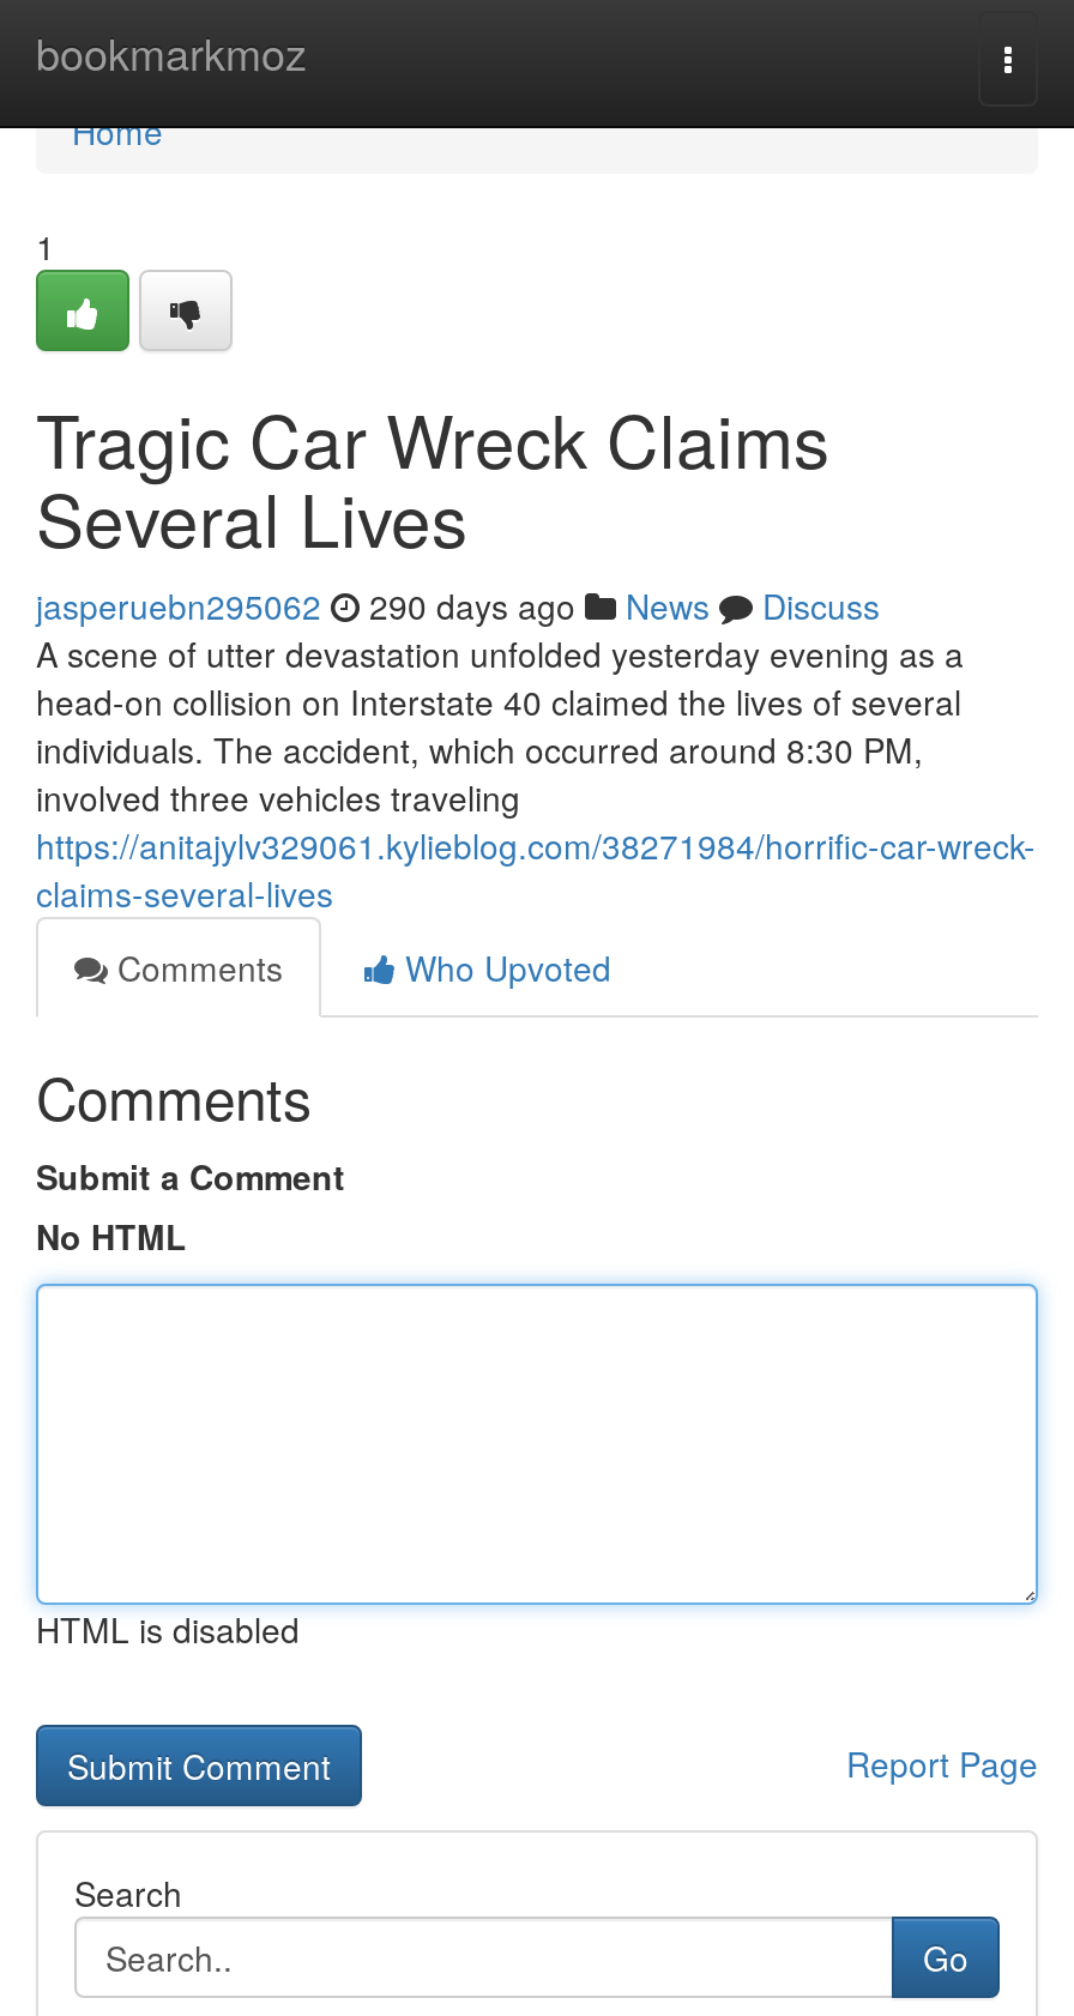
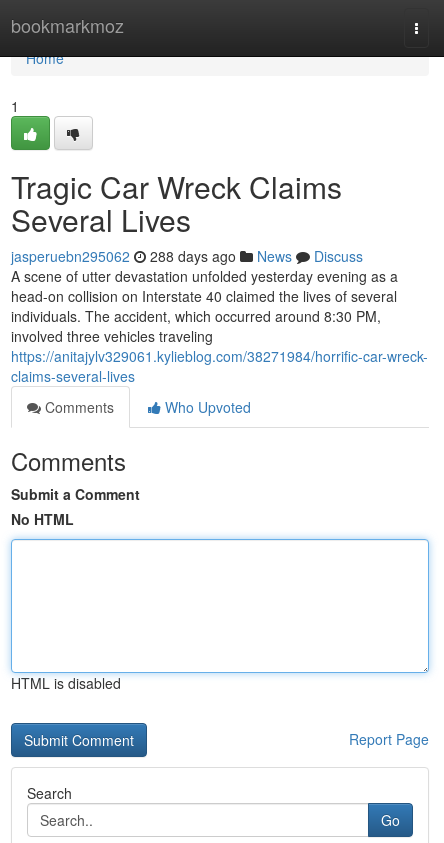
[36,581,880,629] jasperuebn295062 290 days ago News Discuss -> [11,246,363,266] jasperuebn295062 288 days ago News Discuss

